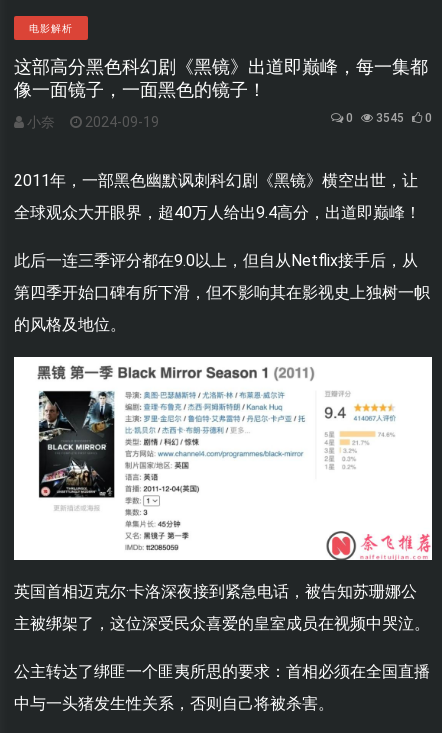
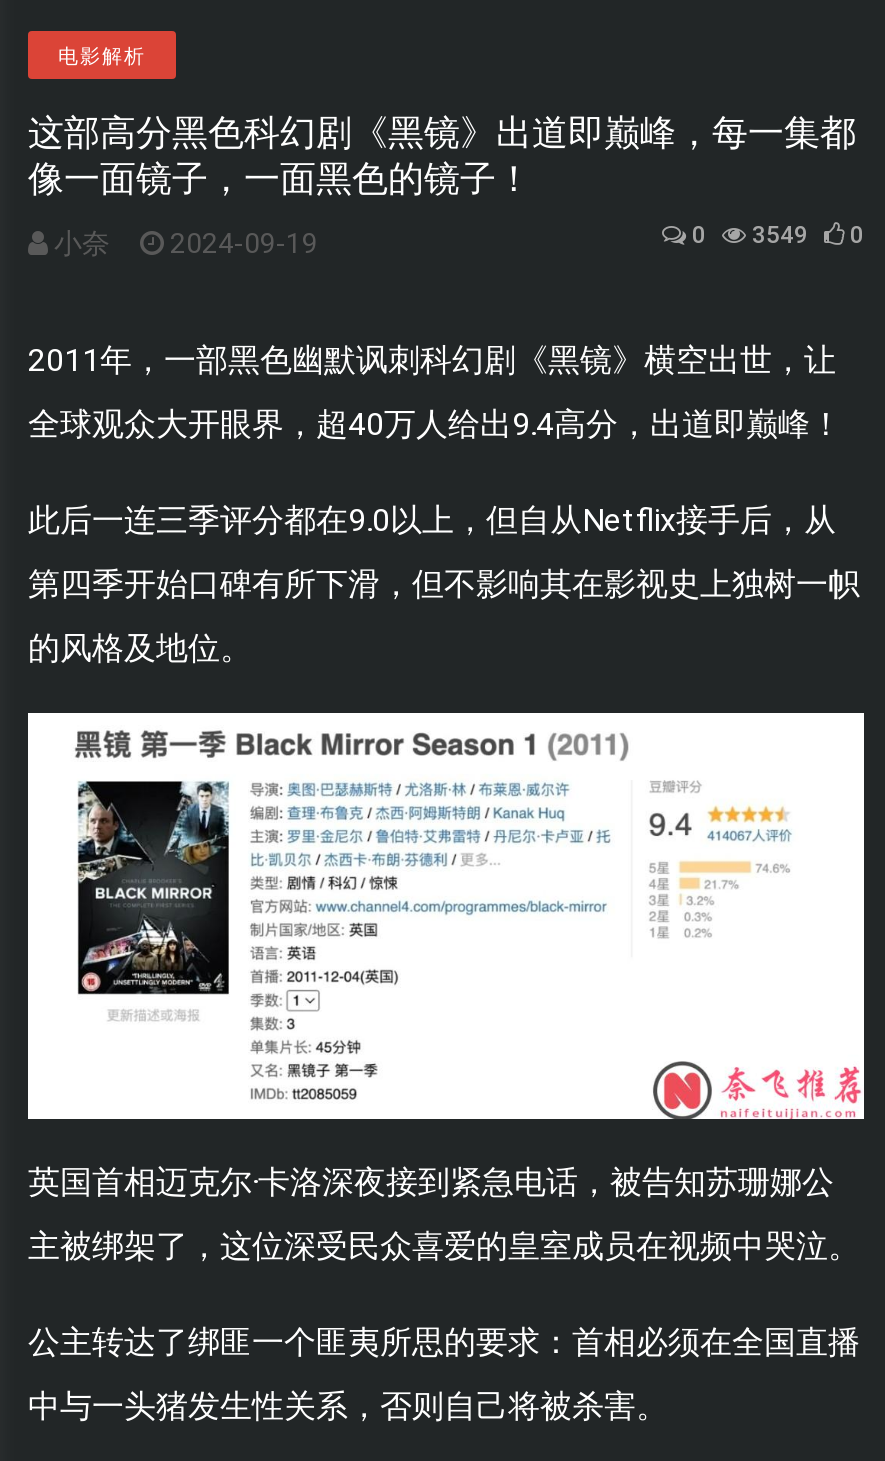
[343,111,432,125] 0 3545 0 -> [686,221,864,249] 0 3549 0

